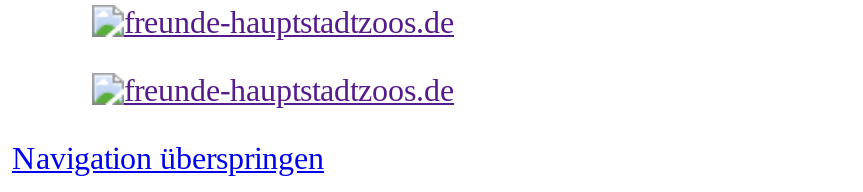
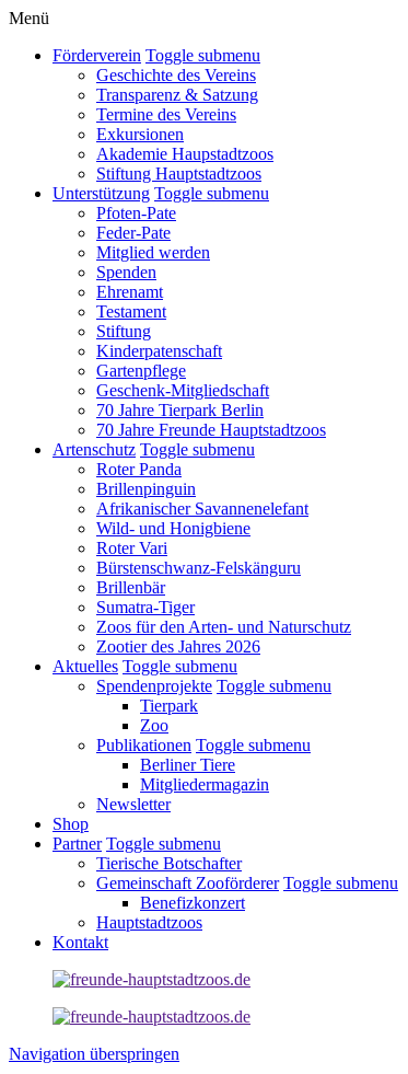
none -> [9,9,398,951] Menü | Förderverein Toggle submenu | Geschichte des Vereins | Transparenz & Satzung | Termine des Vereins | Exkursionen | Akademie Haupstadtzoos | Stiftung Hauptstadtzoos | Unterstützung Toggle submenu | Pfoten-Pate | Feder-Pate | Mitglied werden | Spenden | Ehrenamt | Testament | Stiftung | Kinderpatenschaft | Gartenpflege | Geschenk-Mitgliedschaft | 70 Jahre Tierpark Berlin | 70 Jahre Freunde Hauptstadtzoos | Artenschutz Toggle submenu | Roter Panda | Brillenpinguin | Afrikanischer Savannenelefant | Wild- und Honigbiene | Roter Vari | Bürstenschwanz-Felskänguru | Brillenbär | Sumatra-Tiger | Zoos für den Arten- und Naturschutz | Zootier des Jahres 2026 | Aktuelles Toggle submenu | Spendenprojekte Toggle submenu | Tierpark | Zoo | Publikationen Toggle submenu | Berliner Tiere | Mitgliedermagazin | Newsletter | Shop | Partner Toggle submenu | Tierische Botschafter | Gemeinschaft Zooförderer Toggle submenu | Benefizkonzert | Hauptstadtzoos | Kontakt

